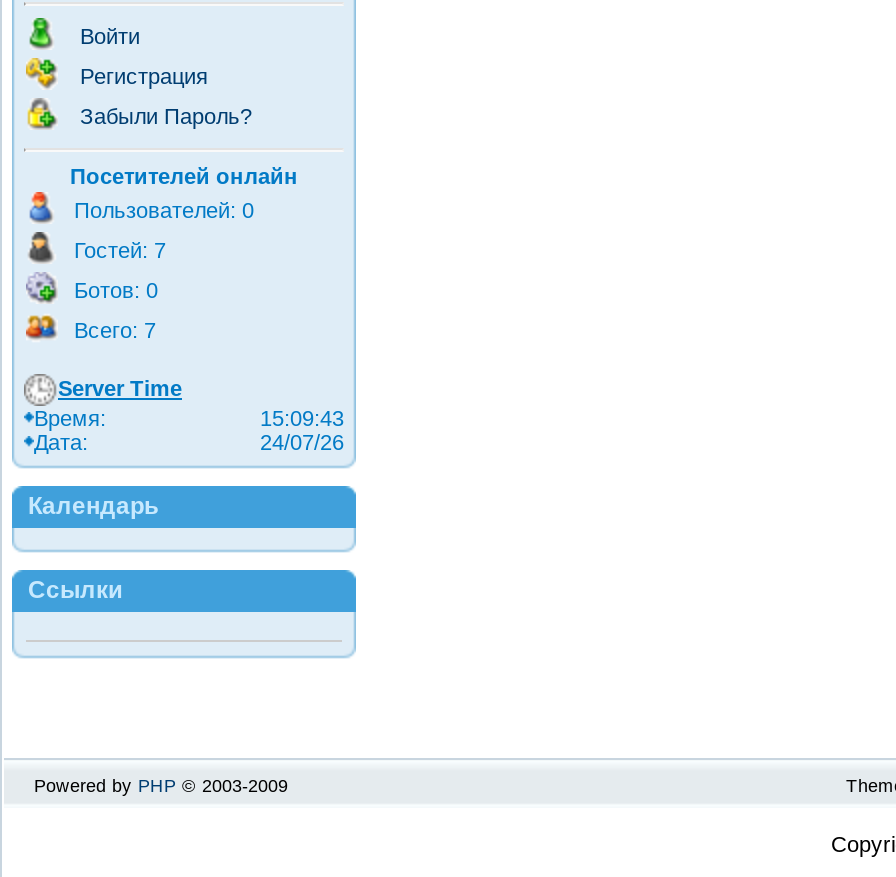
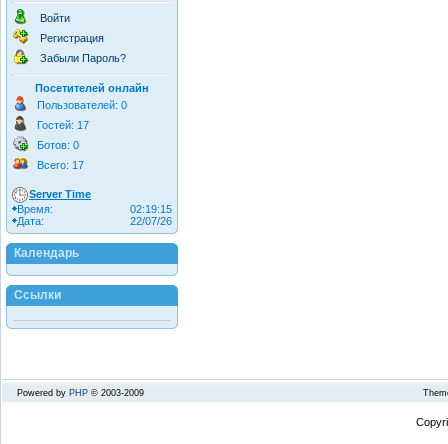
[74,238,166,262] Гостей: 7 -> [37,119,89,131] Гостей: 17
[74,318,156,342] Всего: 7 -> [37,159,84,171] Всего: 17
[260,406,344,430] 15:09:43 -> [130,203,172,215] 02:19:15
[260,430,344,454] 24/07/26 -> [130,215,172,227] 22/07/26

